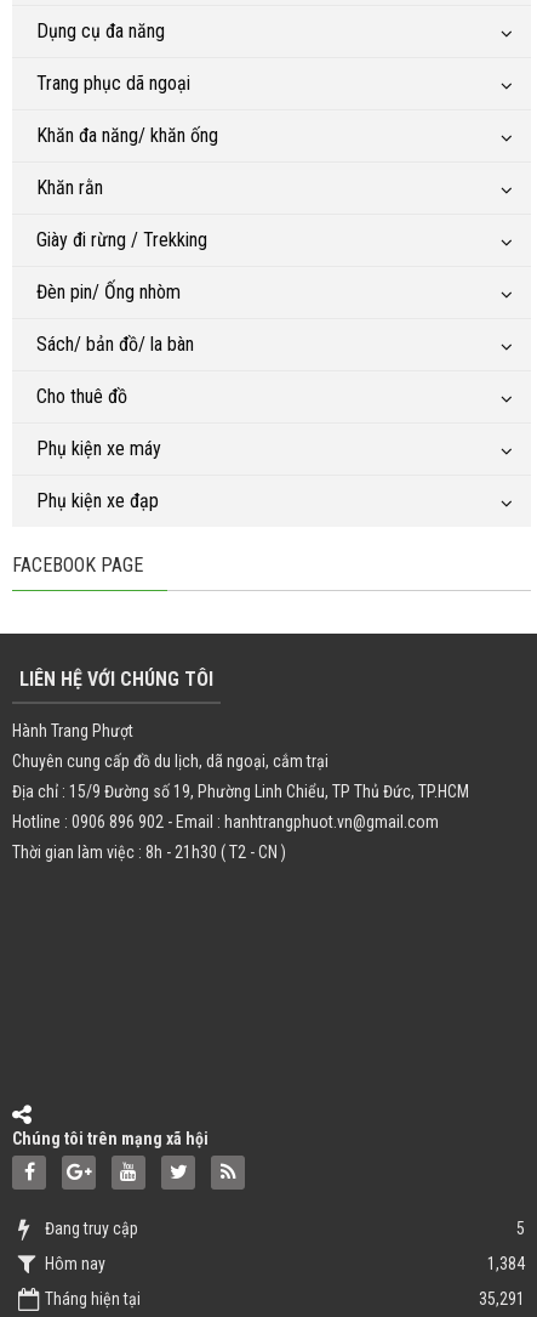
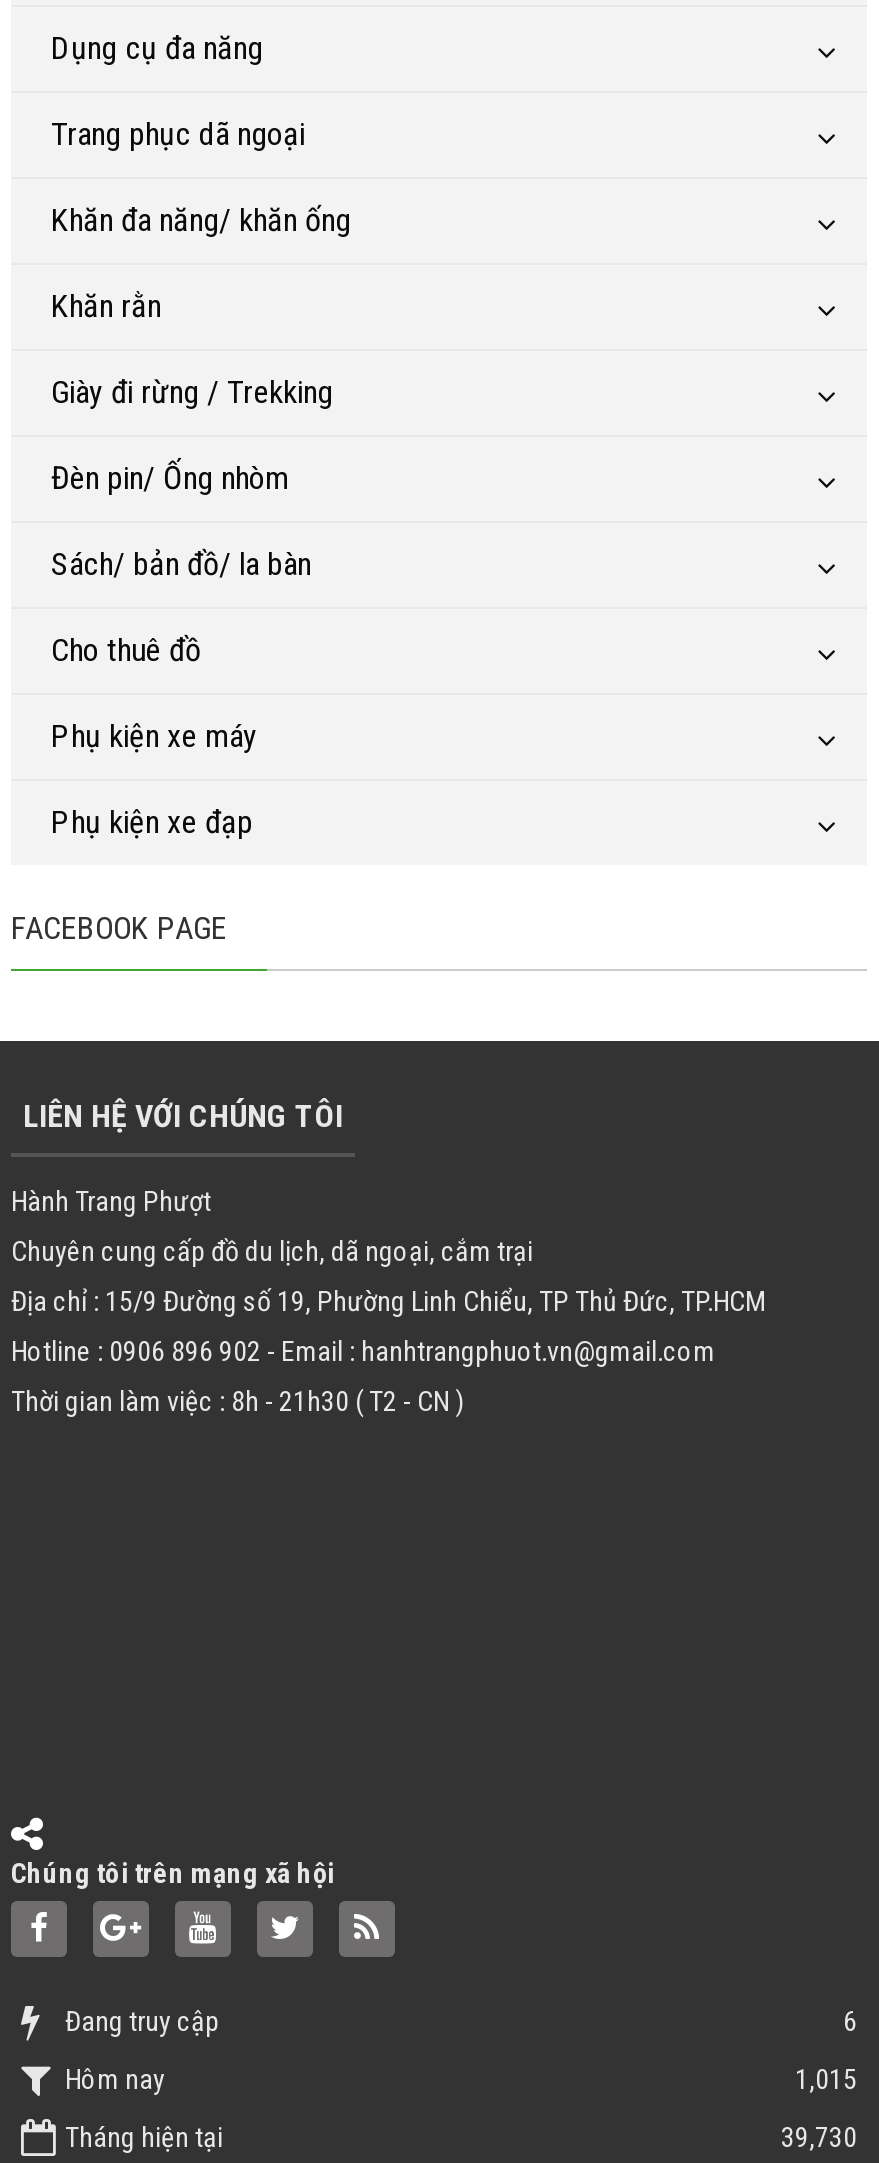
[516,1219,525,1238] 5 -> [843,2005,857,2037] 6
[487,1254,525,1273] 1,384 -> [795,2063,857,2095] 1,015
[479,1289,525,1308] 35,291 -> [781,2121,857,2153] 39,730

